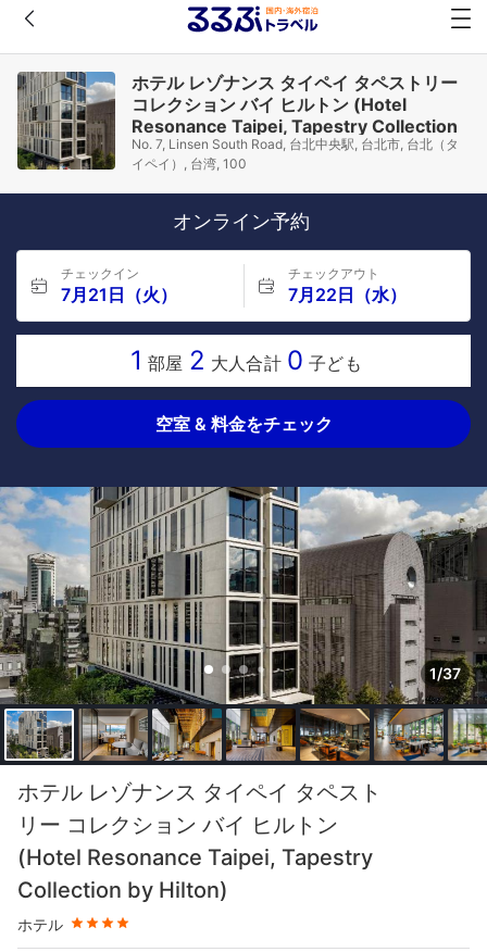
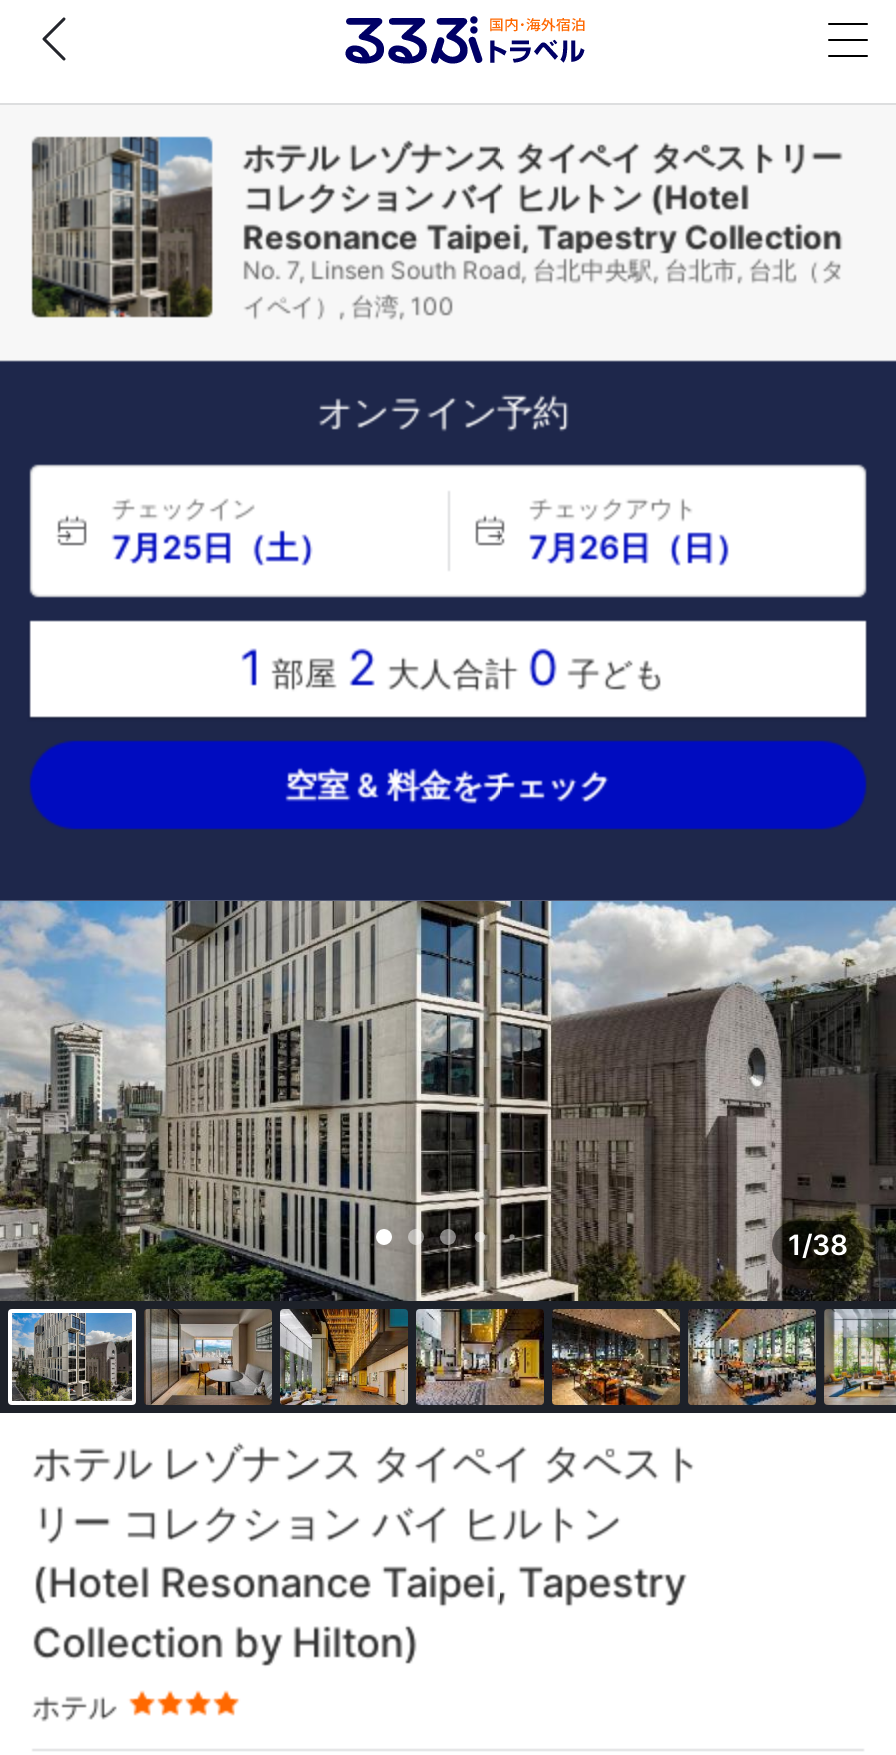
[61,284,177,305] 7月21日（火） -> [112,527,330,567] 7月25日（土）
[288,284,406,305] 7月22日（水） -> [529,527,747,567] 7月26日（日）
[429,664,461,683] 1/37 -> [788,1227,848,1261] 1/38

